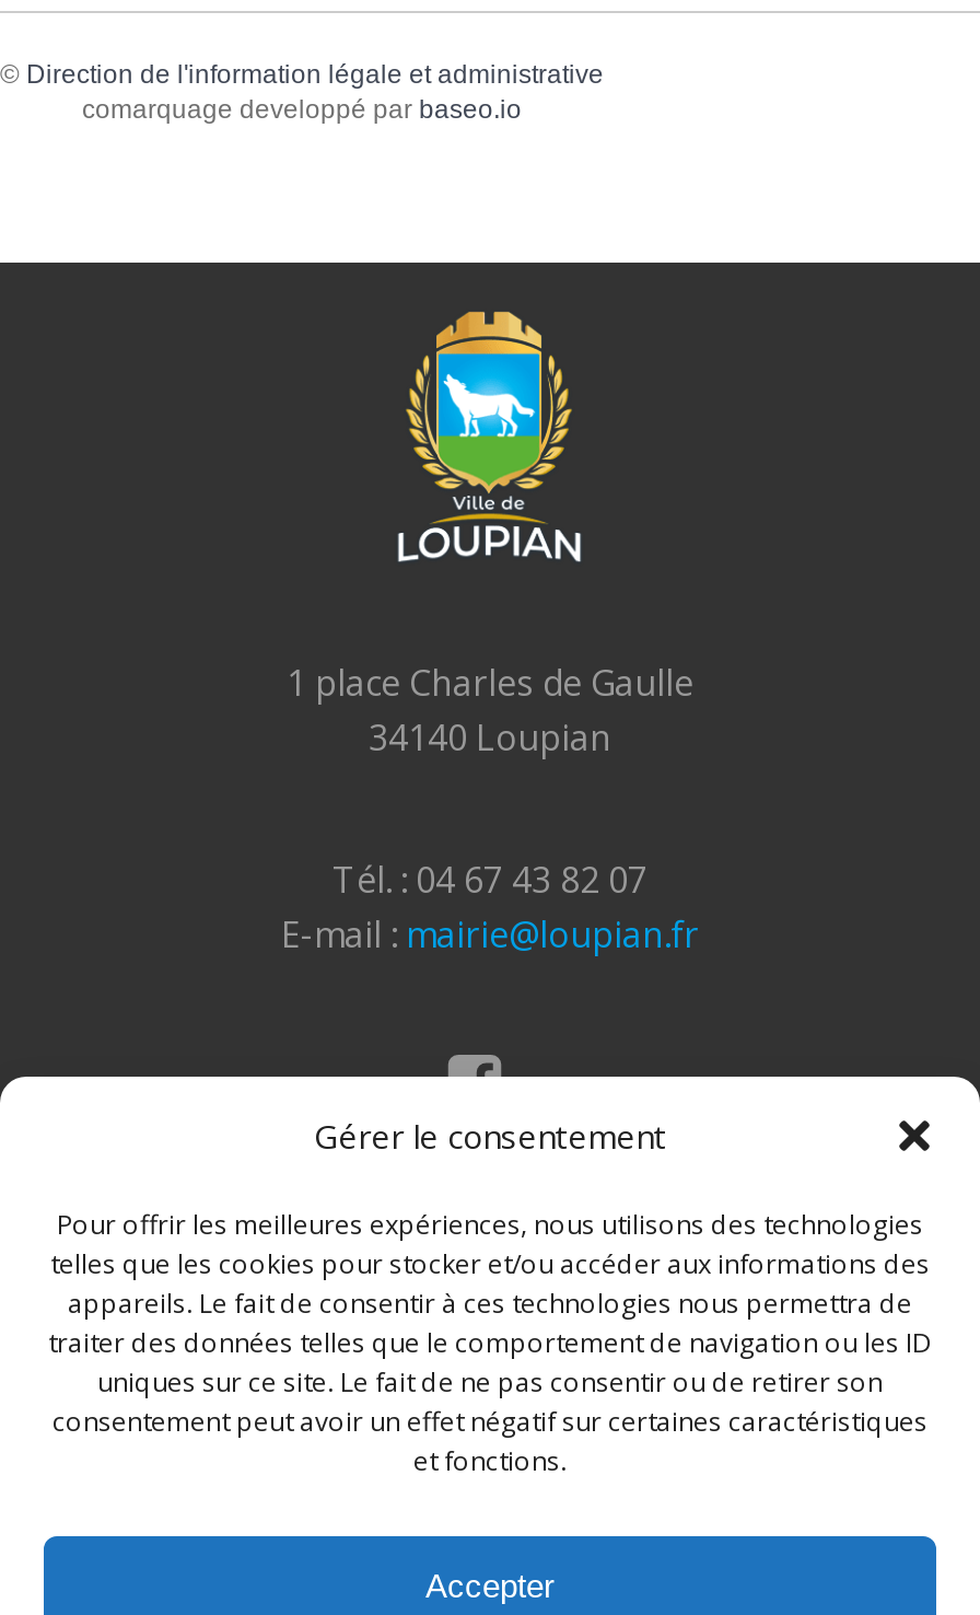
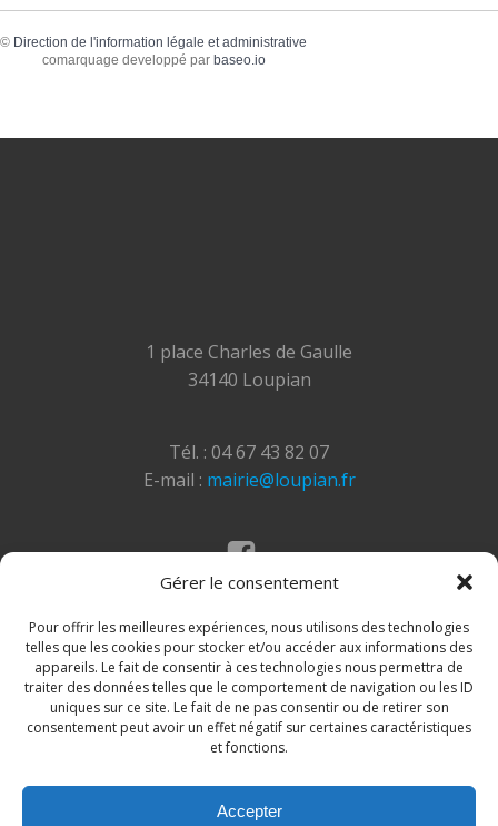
[396,309,582,565] [image] -> none

